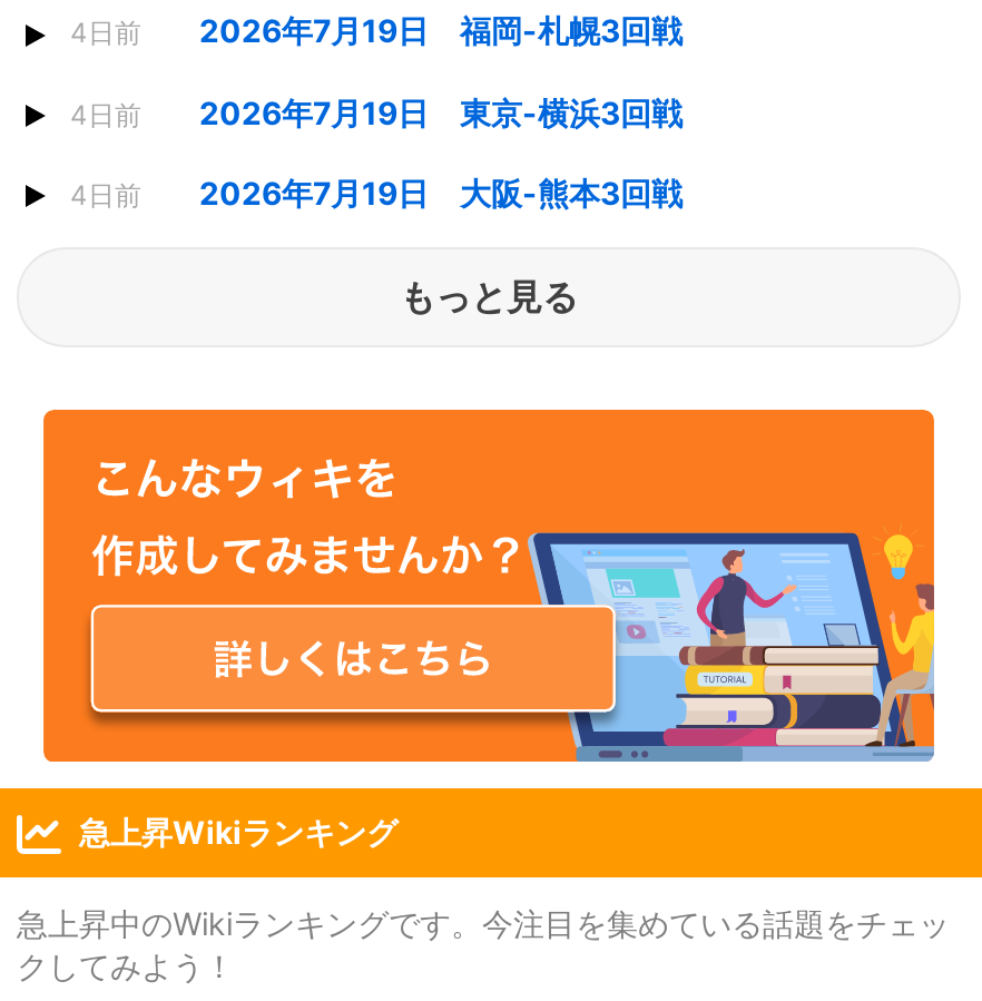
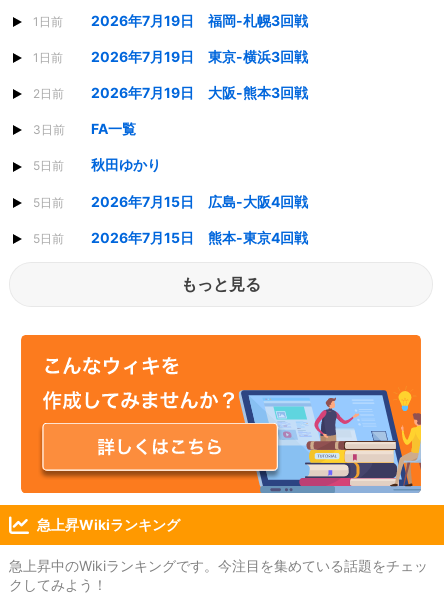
[70,12,683,50] 4日前 2026年7月19日 福岡-札幌3回戦 -> [33,12,308,29] 1日前 2026年7月19日 福岡-札幌3回戦
[70,93,683,131] 4日前 2026年7月19日 東京-横浜3回戦 -> [33,48,308,65] 1日前 2026年7月19日 東京-横浜3回戦
[70,173,683,211] 4日前 2026年7月19日 大阪-熊本3回戦 -> [33,84,308,101] 2日前 2026年7月19日 大阪-熊本3回戦
none -> [33,120,308,246] 3日前 | FA一覧 | 5日前 | 秋田ゆかり | 5日前 | 2026年7月15日 広島-大阪4回戦 | 5日前 | 2026年7月15日 熊本-東京4回戦

